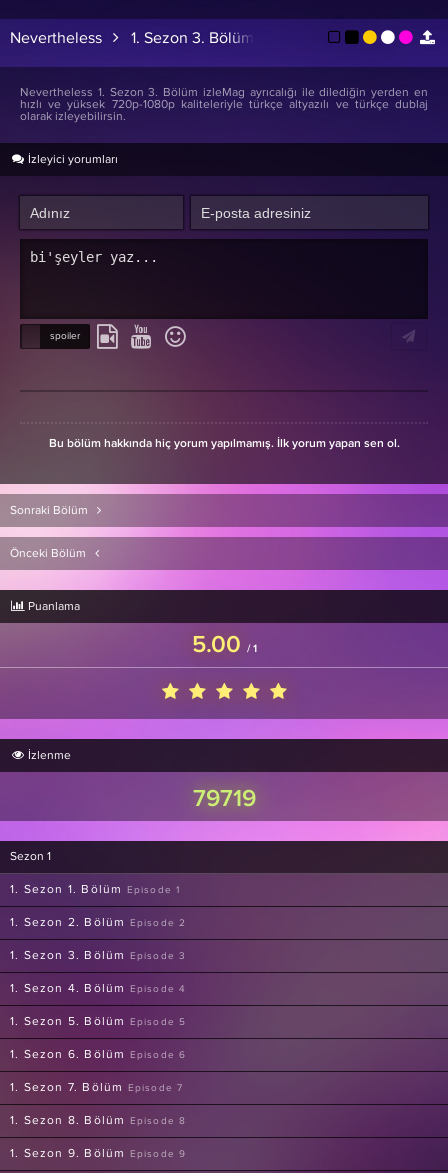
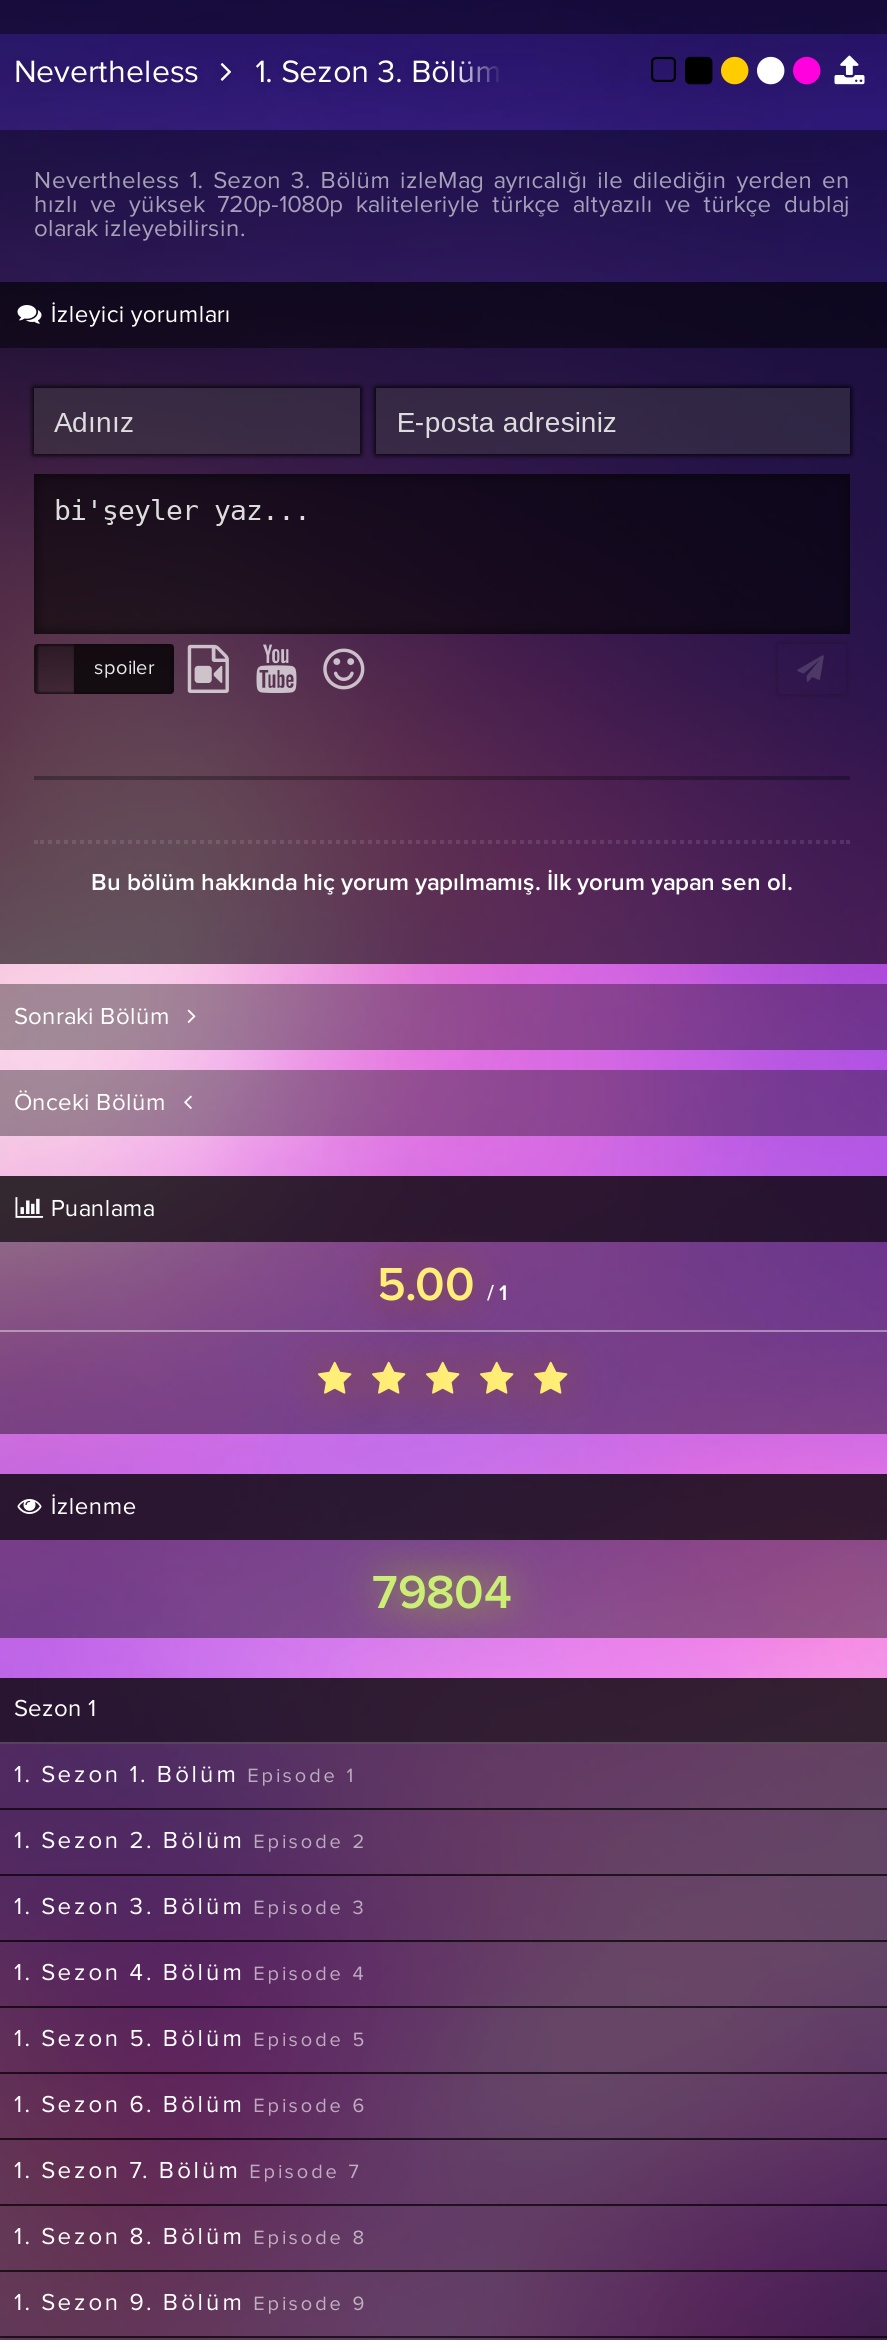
[192,787,255,811] 79719 -> [372,1570,512,1618] 79804

